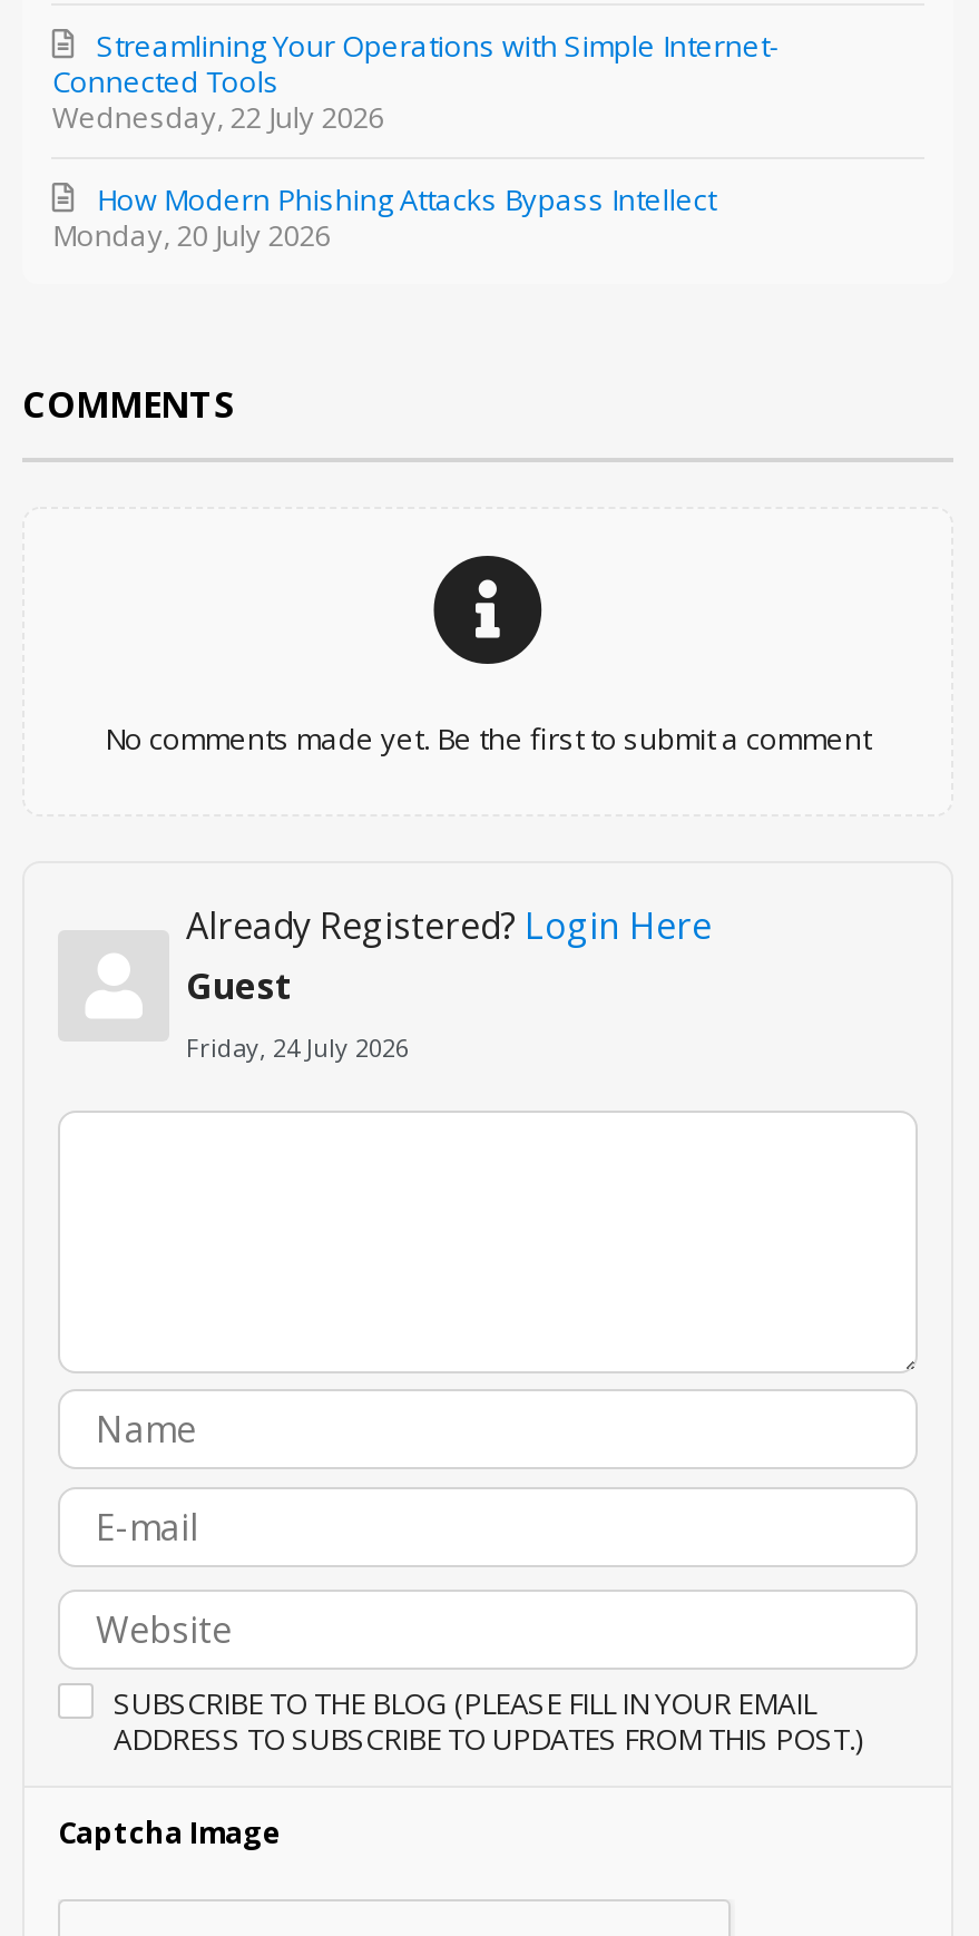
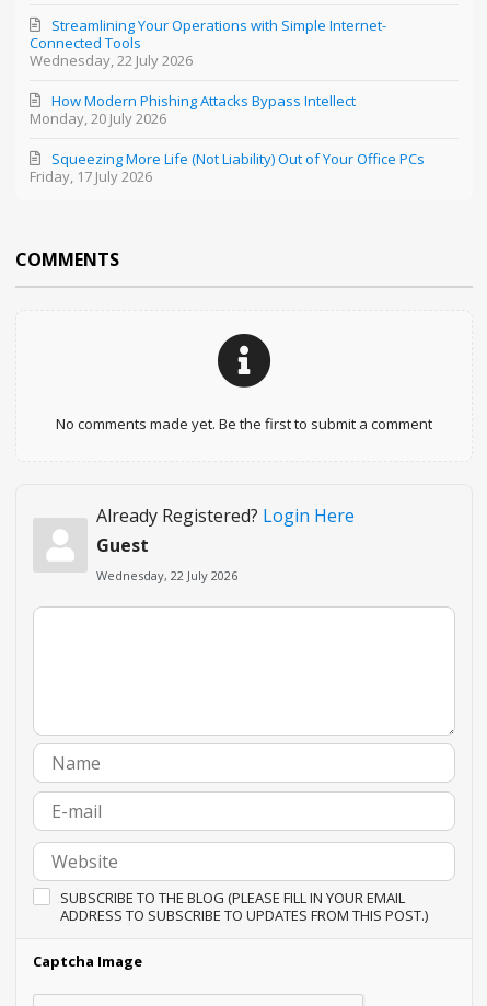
none -> [30,167,152,186] Friday, 17 July 2026
none -> [52,149,425,169] Squeezing More Life (Not Liability) Out of Your Office PCs
[186,1029,409,1063] Friday, 24 July 2026 -> [96,566,237,583] Wednesday, 22 July 2026

